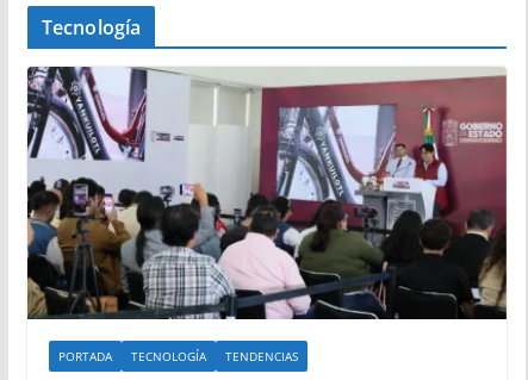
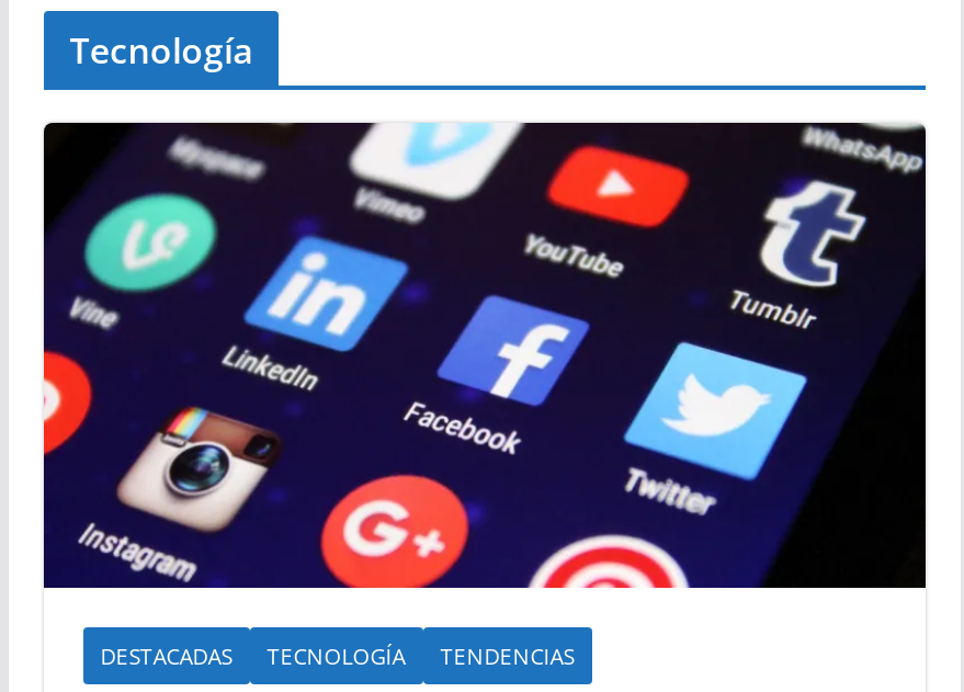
[26,66,508,364] [image] | PORTADA -> [42,121,928,671] [image] | DESTACADAS

